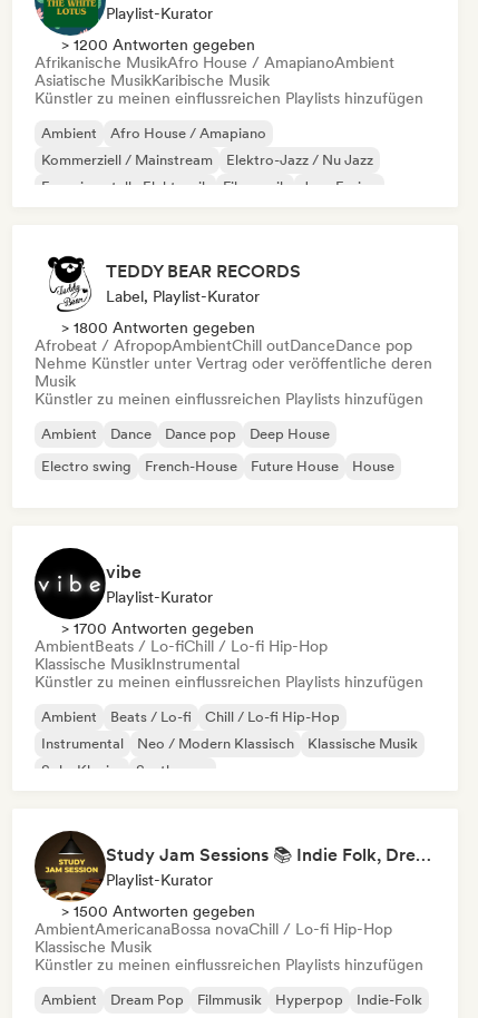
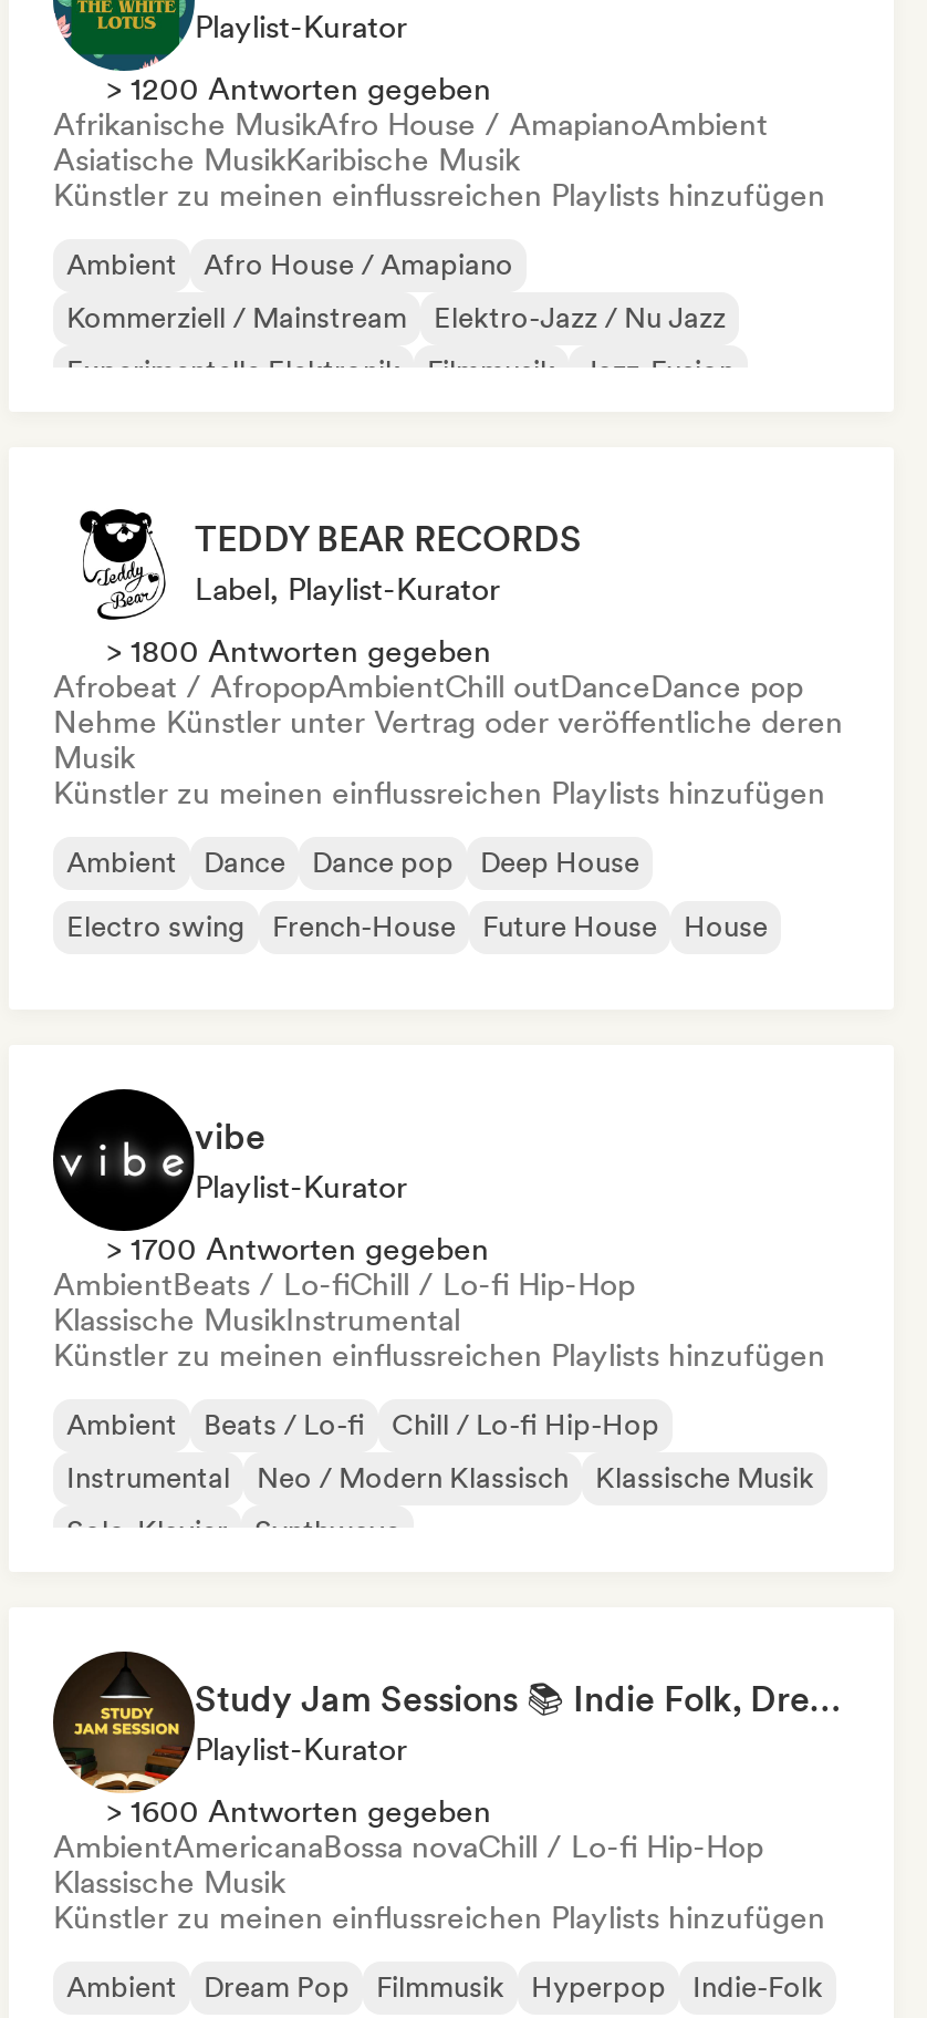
[61,902,255,920] > 1500 Antworten gegeben -> [106,1793,491,1829] > 1600 Antworten gegeben

